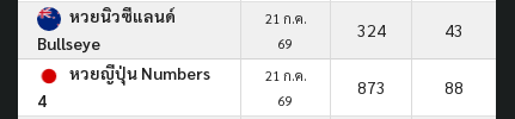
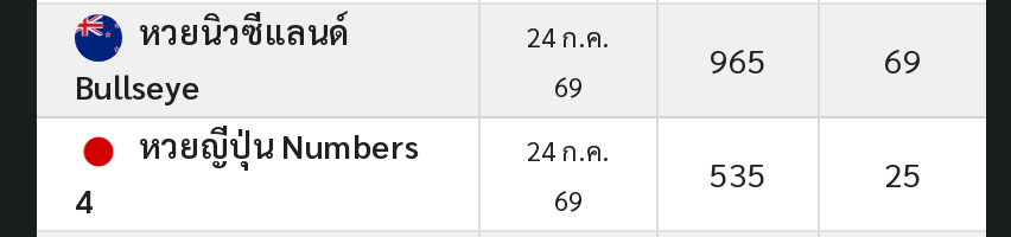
[265,9,306,27] 21 ก.ค. -> [527,18,610,54] 24 ก.ค.
[357,19,385,40] 324 -> [710,37,767,80] 965
[445,19,464,40] 43 -> [884,37,922,80] 69
[265,66,306,84] 21 ก.ค. -> [527,132,610,168] 24 ก.ค.
[357,76,385,97] 873 -> [710,151,767,194] 535
[445,76,464,97] 88 -> [884,151,922,194] 25

